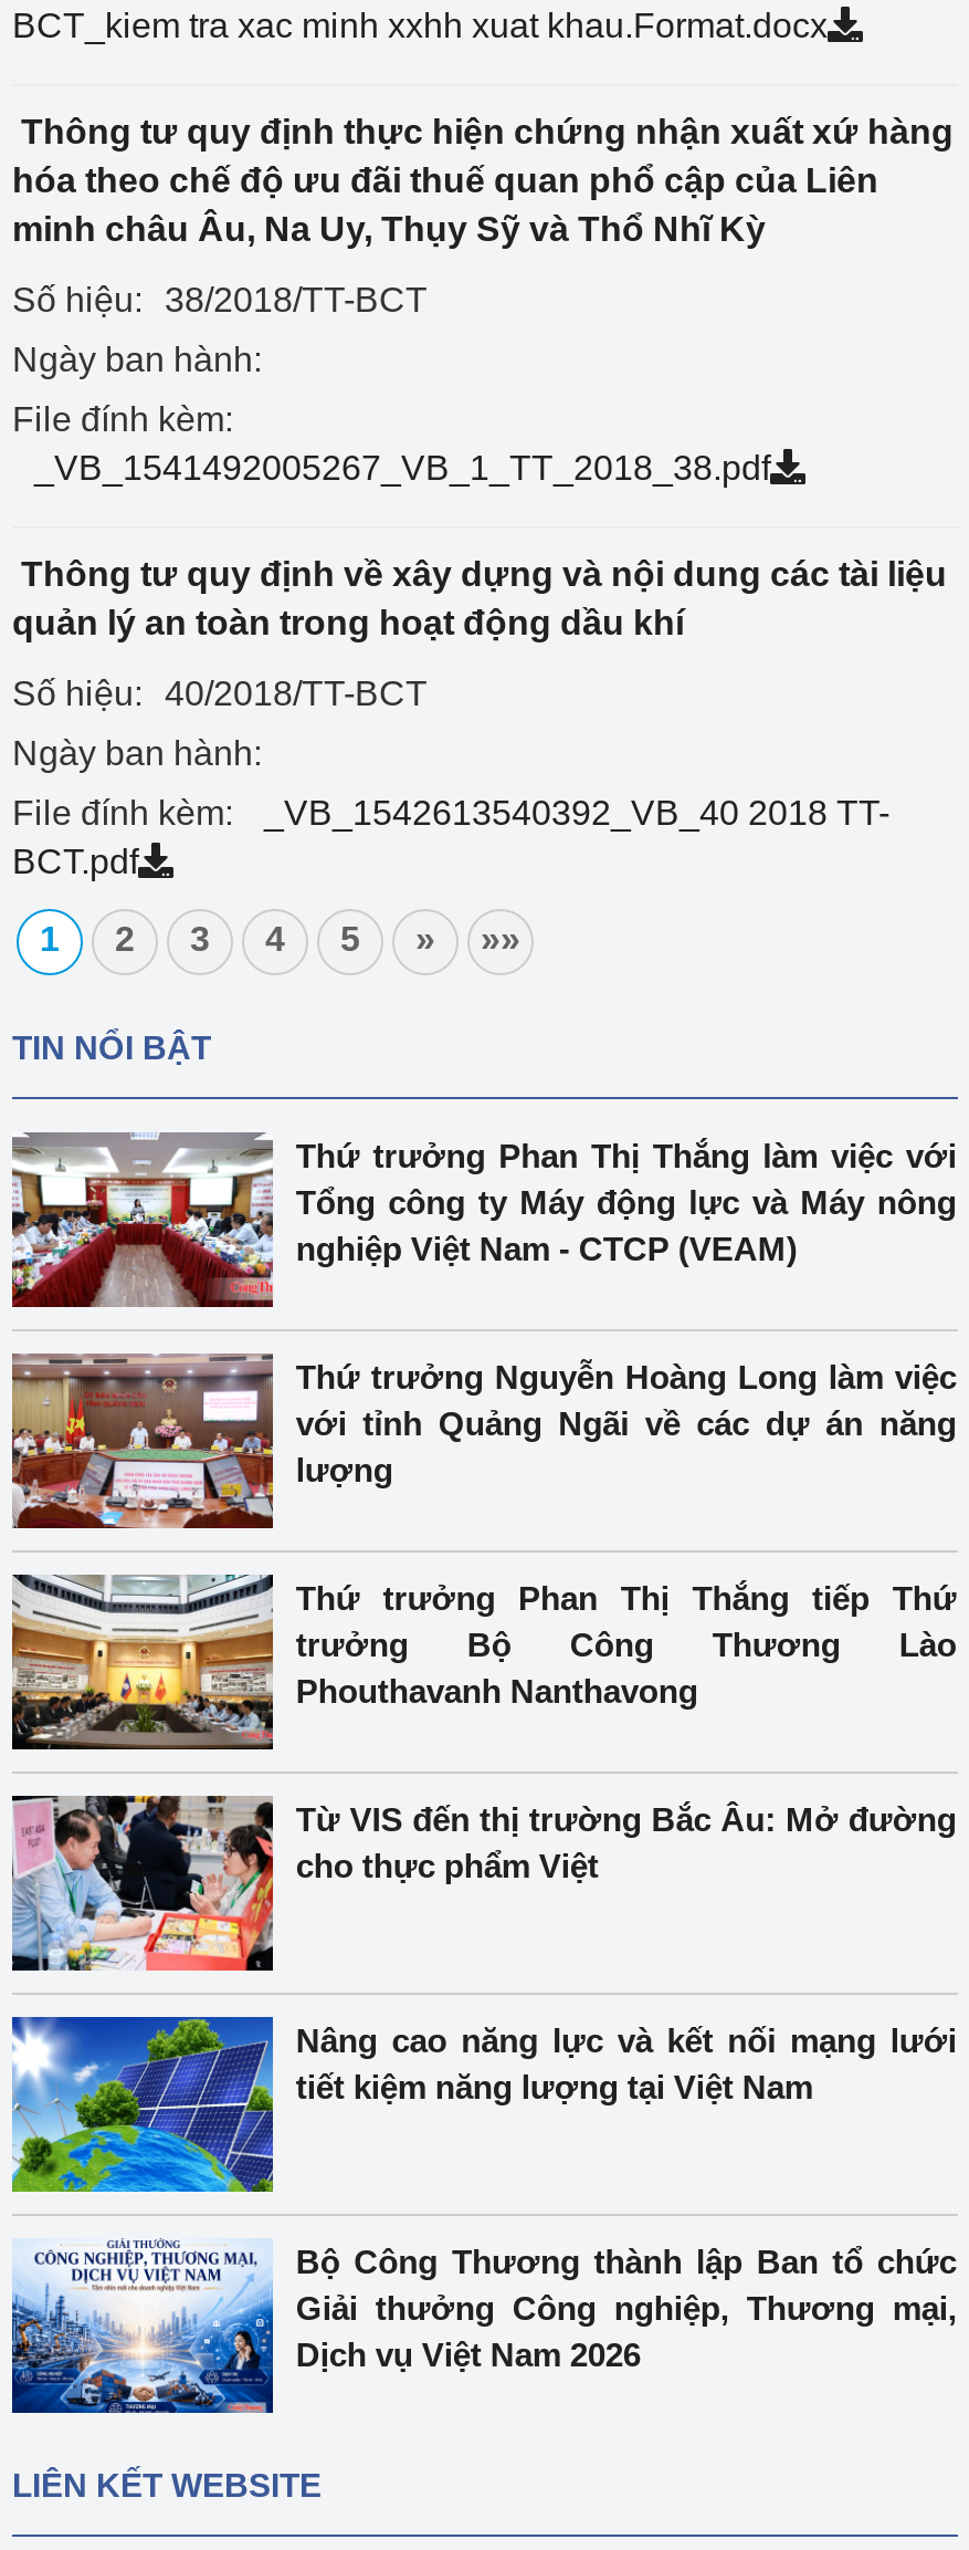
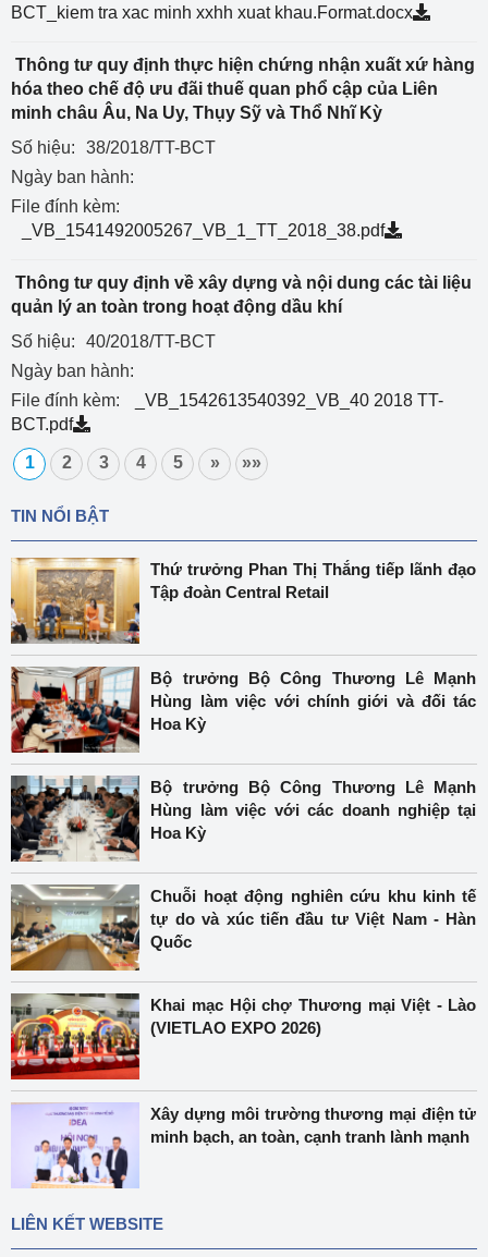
[10,1132,957,1309] [image] | Thứ trưởng Phan Thị Thắng làm việc với | Tổng công ty Máy động lực và Máy nông | nghiệp Việt Nam - CTCP (VEAM) -> [11,557,476,645] [image] | Thứ trưởng Phan Thị Thắng tiếp lãnh đạo | Tập đoàn Central Retail
[12,1354,957,1530] [image] | Thứ trưởng Nguyễn Hoàng Long làm việc | với tỉnh Quảng Ngãi về các dự án năng | lượng -> [11,667,476,754] [image] | Bộ trưởng Bộ Công Thương Lê Mạnh | Hùng làm việc với chính giới và đối tác | Hoa Kỳ
[10,1572,957,1752] [image] | Thứ trưởng Phan Thị Thắng tiếp Thứ | trưởng Bộ Công Thương Lào | Phouthavanh Nanthavong -> [10,776,476,863] [image] | Bộ trưởng Bộ Công Thương Lê Mạnh | Hùng làm việc với các doanh nghiệp tại | Hoa Kỳ
[10,1794,957,1973] [image] | Từ VIS đến thị trường Bắc Âu: Mở đường | cho thực phẩm Việt -> [10,884,476,972] [image] | Chuỗi hoạt động nghiên cứu khu kinh tế | tự do và xúc tiến đầu tư Việt Nam - Hàn | Quốc
[10,2015,957,2194] [image] | Nâng cao năng lực và kết nối mạng lưới | tiết kiệm năng lượng tại Việt Nam -> [10,992,476,1081] [image] | Khai mạc Hội chợ Thương mại Việt - Lào | (VIETLAO EXPO 2026)
[10,2238,957,2415] [image] | Bộ Công Thương thành lập Ban tổ chức | Giải thưởng Công nghiệp, Thương mại, | Dịch vụ Việt Nam 2026 -> [11,1102,476,1189] [image] | Xây dựng môi trường thương mại điện tử | minh bạch, an toàn, cạnh tranh lành mạnh

